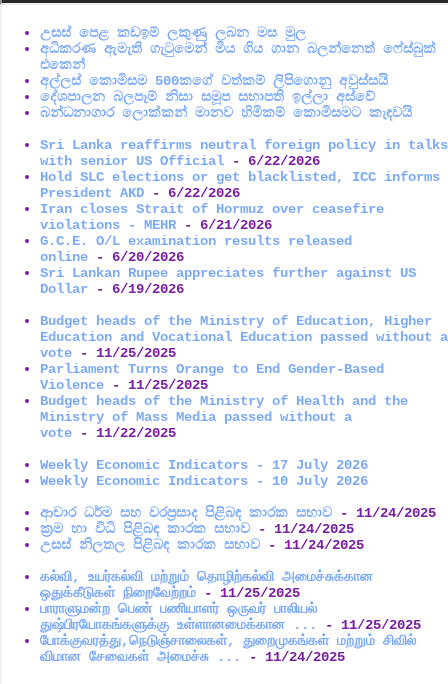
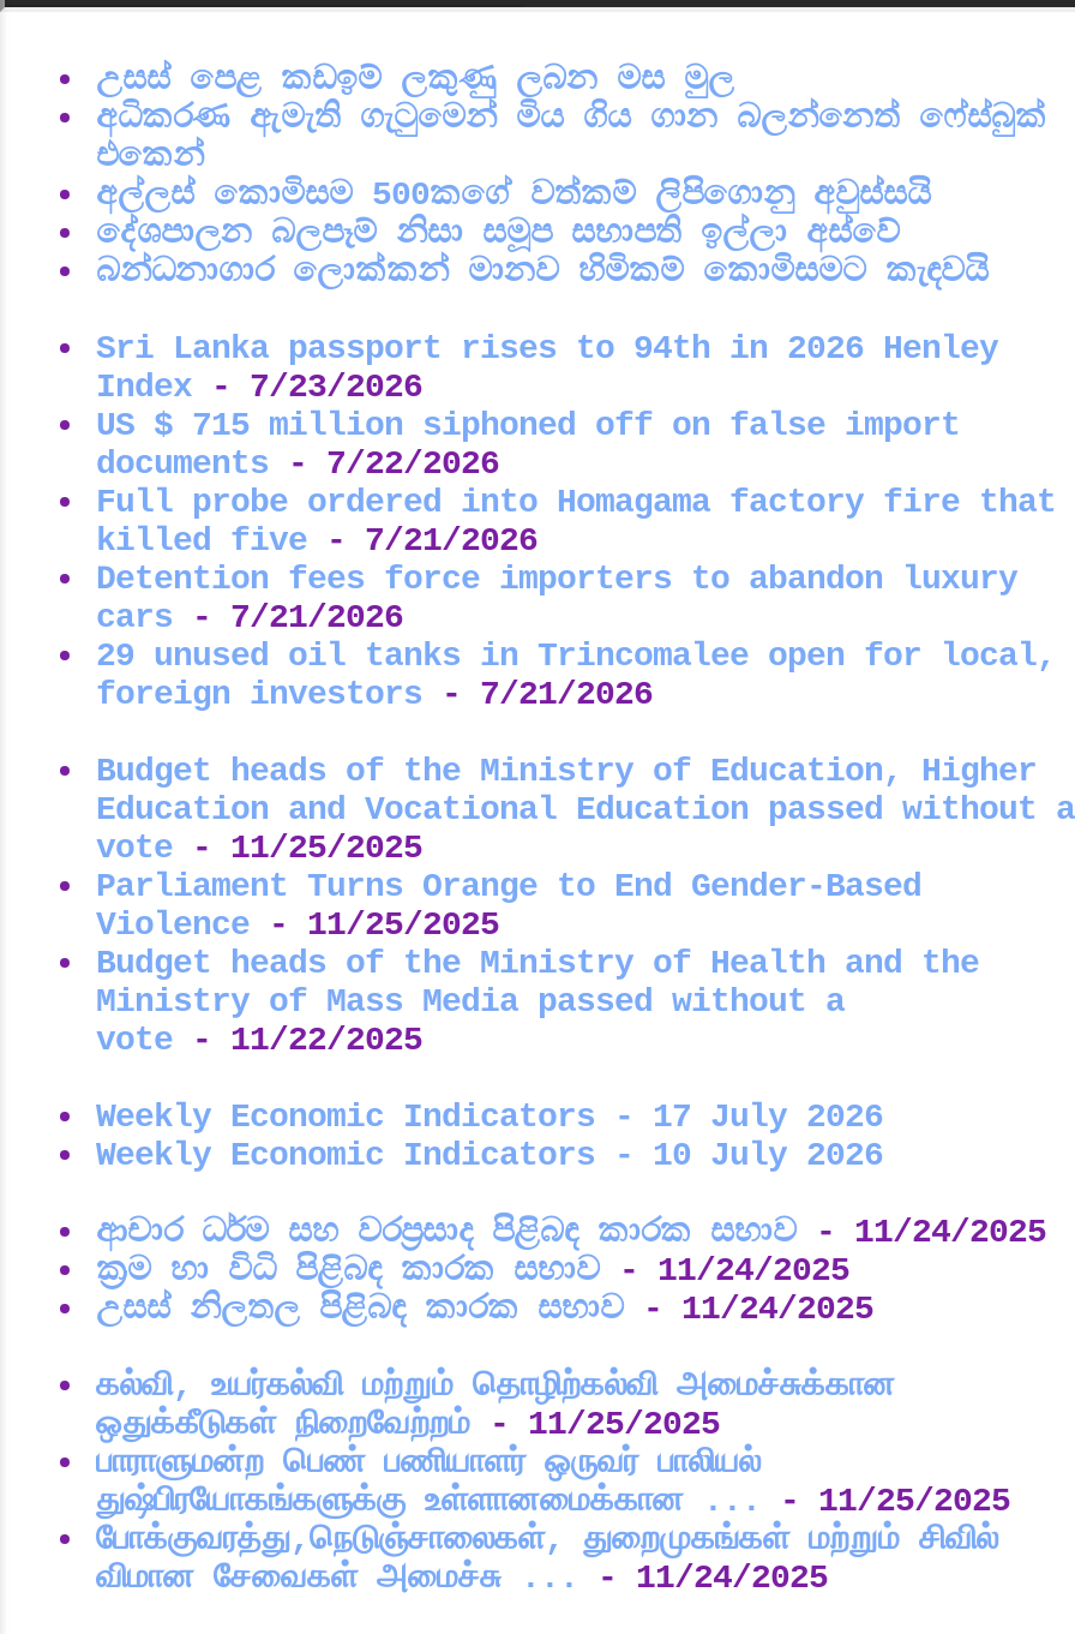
[40,137,448,297] Sri Lanka reaffirms neutral foreign policy in talks | with senior US Official - 6/22/2026 | Hold SLC elections or get blacklisted, ICC informs | President AKD - 6/22/2026 | Iran closes Strait of Hormuz over ceasefire | violations - MEHR - 6/21/2026 | G.C.E. O/L examination results released | online - 6/20/2026 | Sri Lankan Rupee appreciates further against US | Dollar - 6/19/2026 -> [96,329,1056,713] Sri Lanka passport rises to 94th in 2026 Henley | Index - 7/23/2026 | US $ 715 million siphoned off on false import | documents - 7/22/2026 | Full probe ordered into Homagama factory fire that | killed five - 7/21/2026 | Detention fees force importers to abandon luxury | cars - 7/21/2026 | 29 unused oil tanks in Trincomalee open for local, | foreign investors - 7/21/2026

